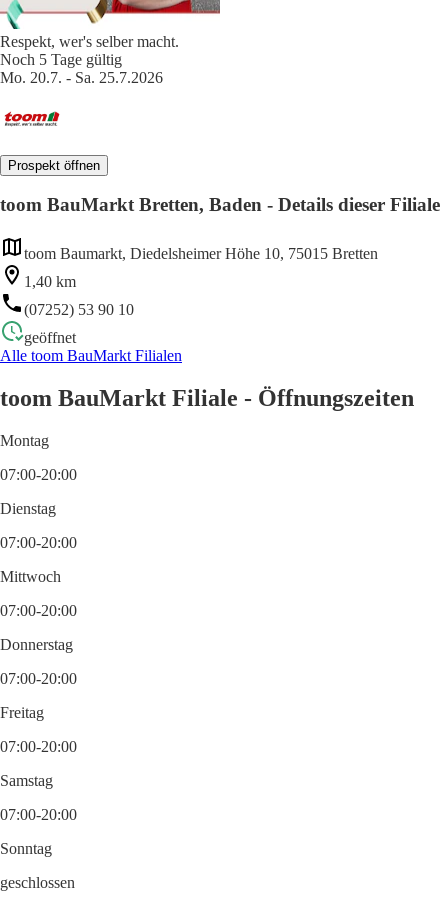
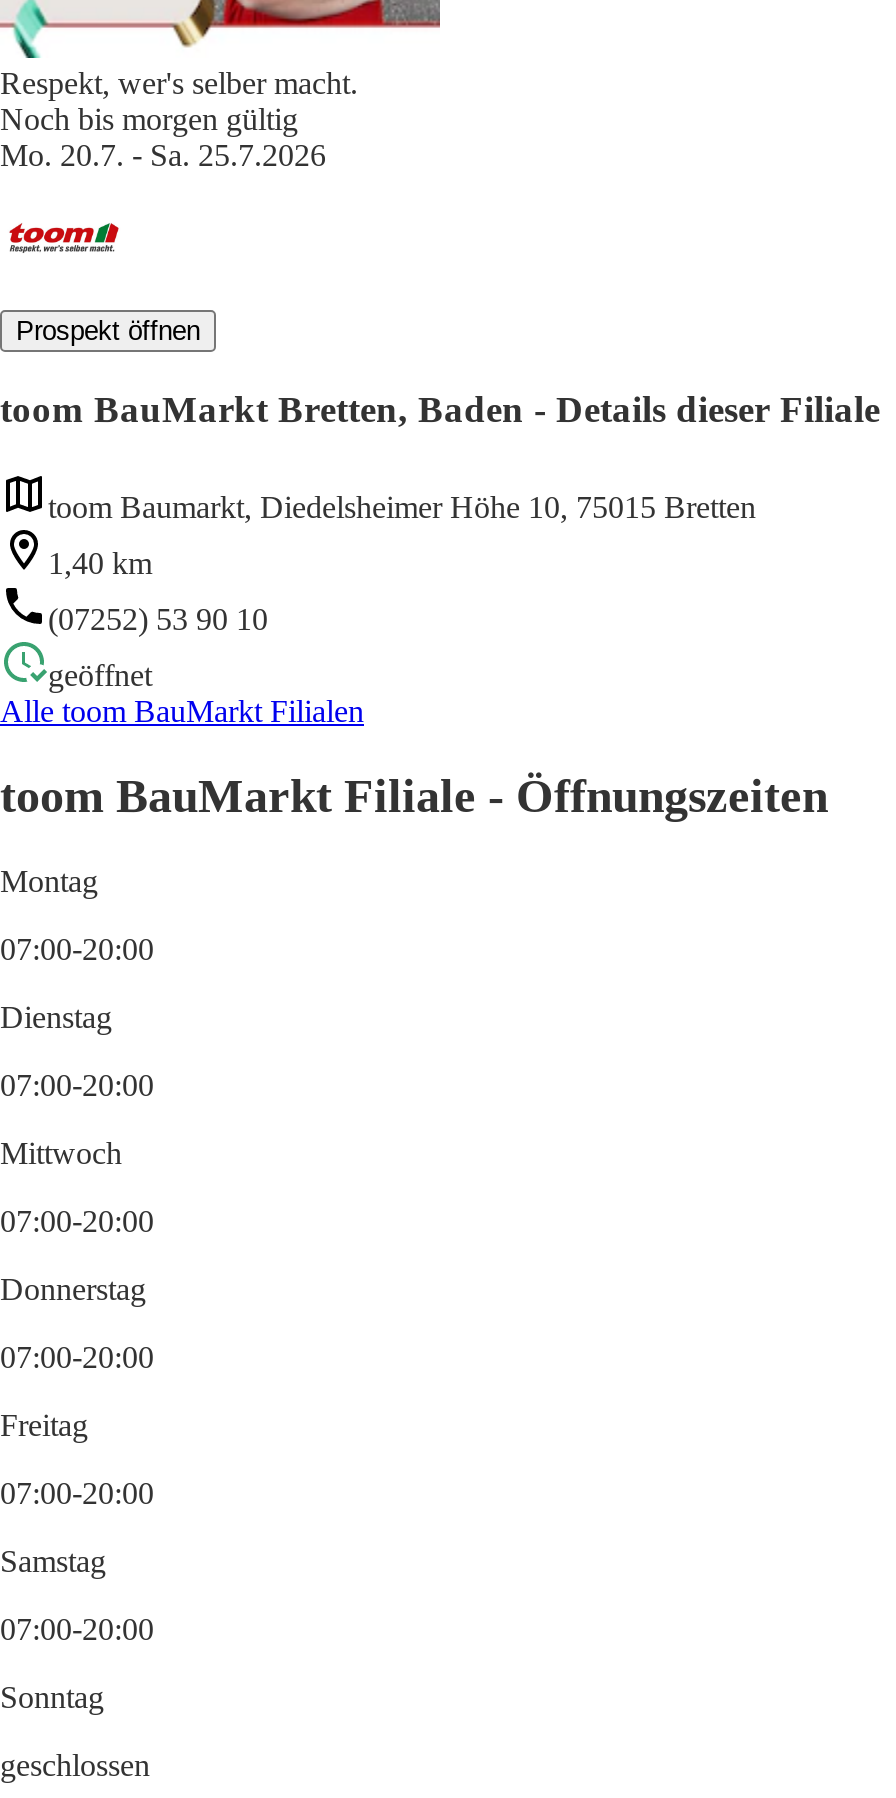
[0,50,122,67] Noch 5 Tage gültig -> [0,101,298,135] Noch bis morgen gültig

